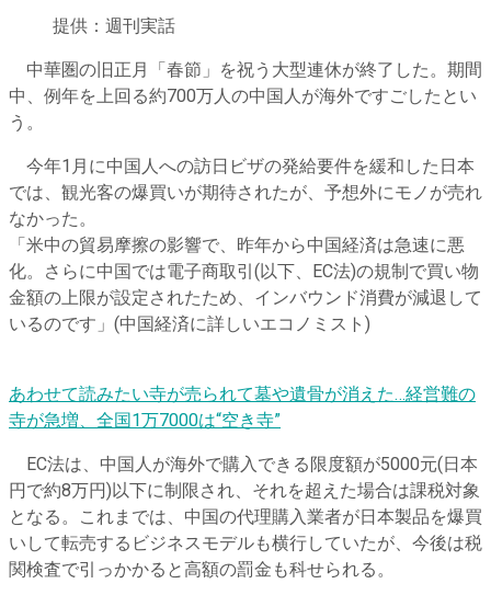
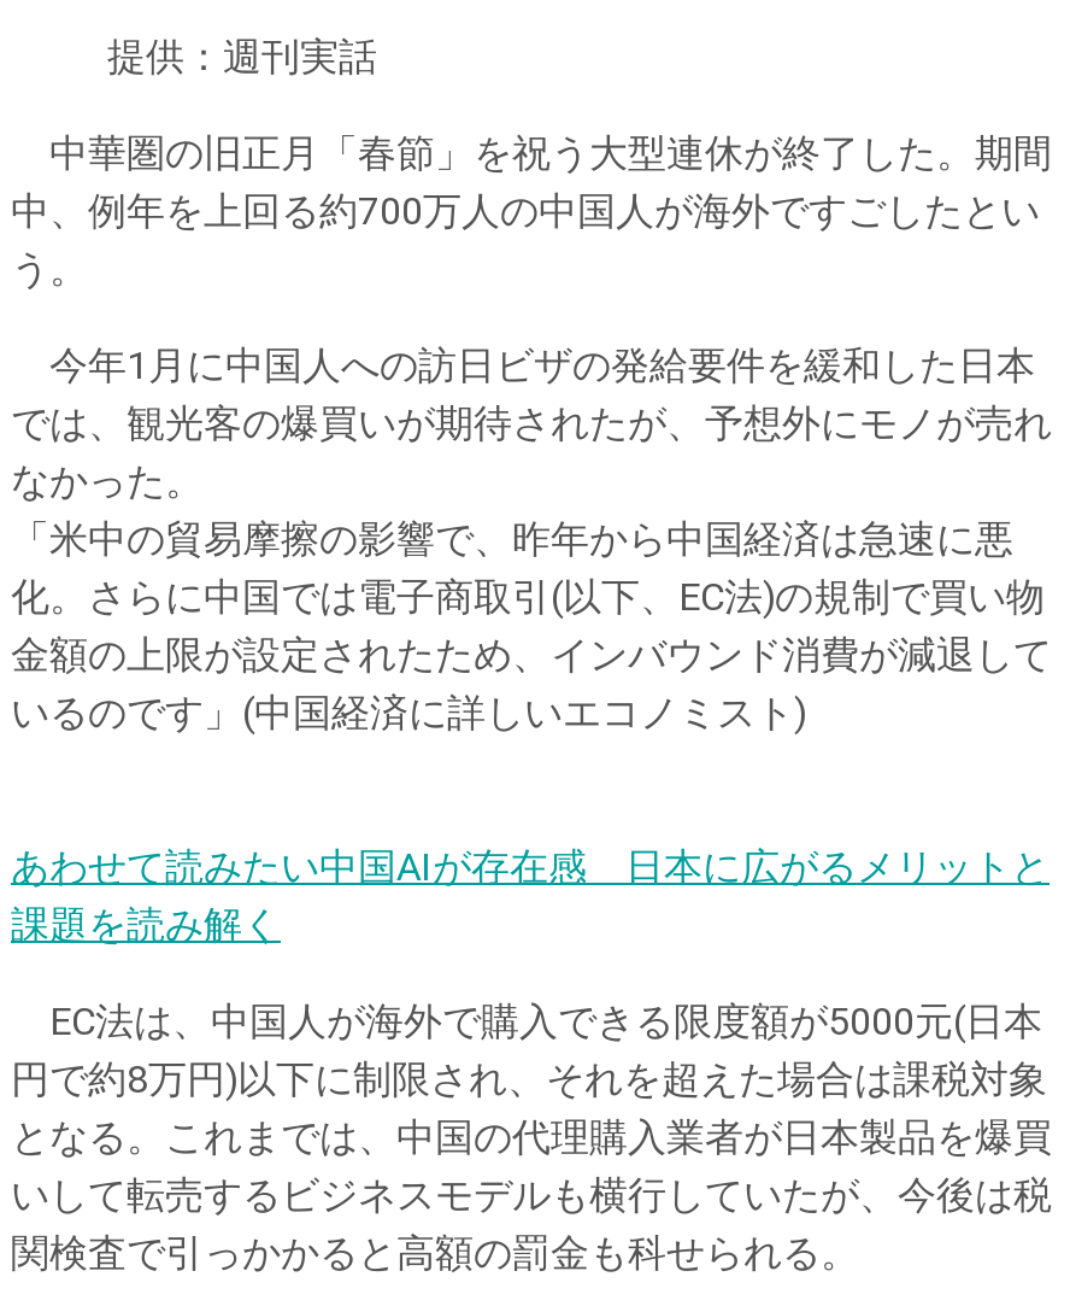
[9,382,476,434] あわせて読みたい寺が売られて墓や遺骨が消えた…経営難の | 寺が急増、全国1万7000は“空き寺” -> [11,840,1050,956] あわせて読みたい中国AIが存在感 日本に広がるメリットと | 課題を読み解く

